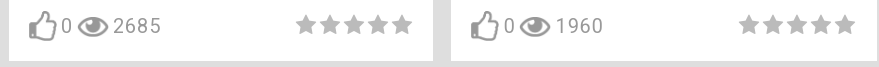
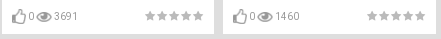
[57,14,161,36] 0 2685 -> [26,11,78,22] 0 3691
[500,14,604,36] 0 1960 -> [247,11,299,22] 0 1460

